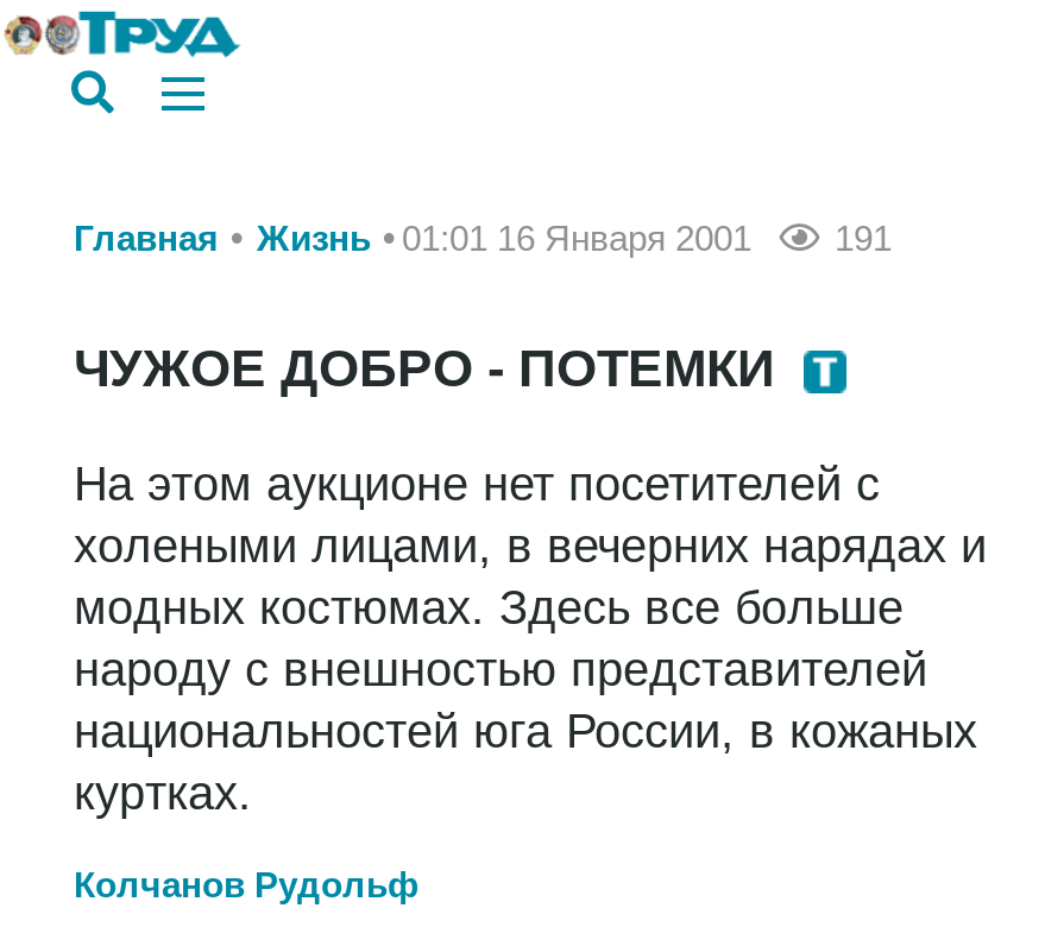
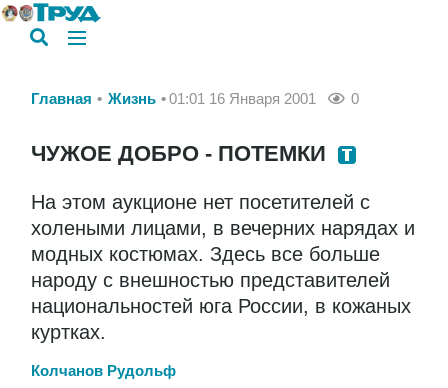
[835,217,892,258] 191 -> [351,90,359,107] 0

